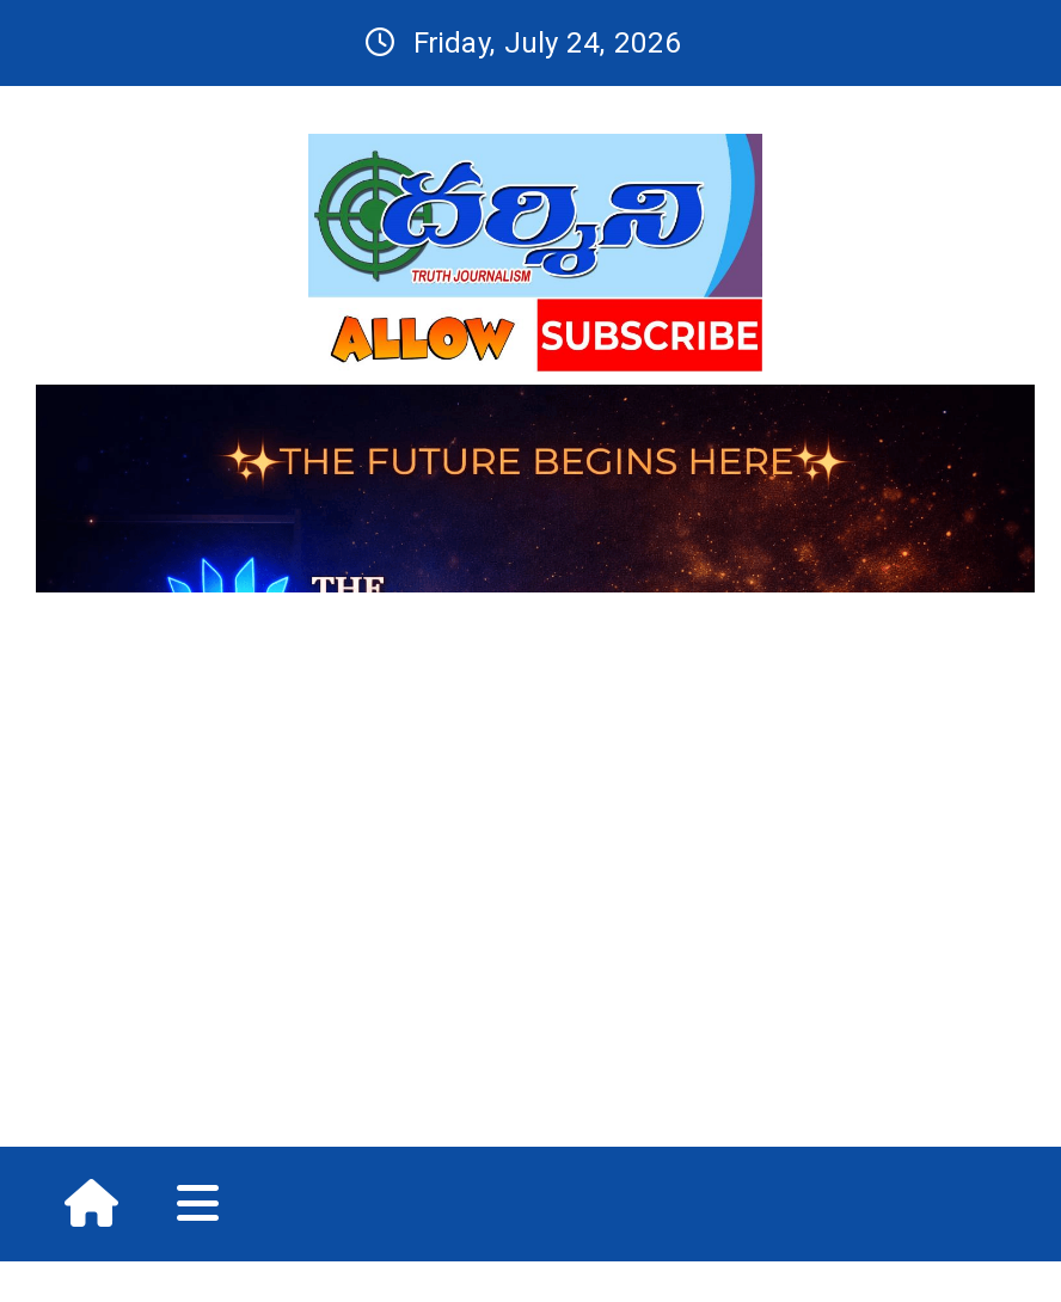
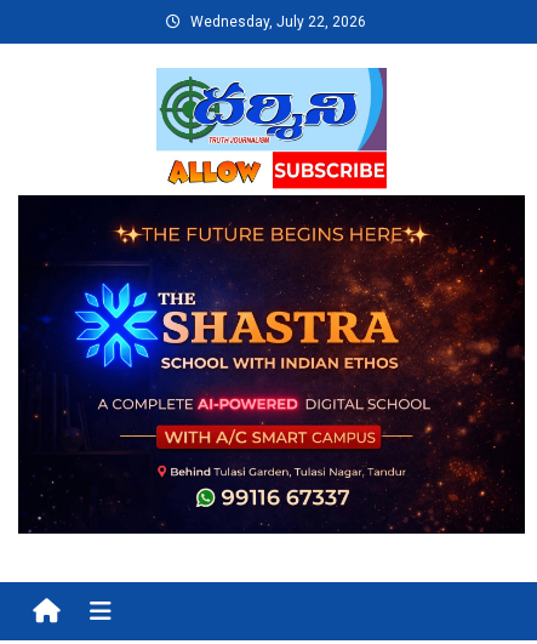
[413,26,681,60] Friday, July 24, 2026 -> [190,13,365,30] Wednesday, July 22, 2026
none -> [17,300,526,535] [image]

